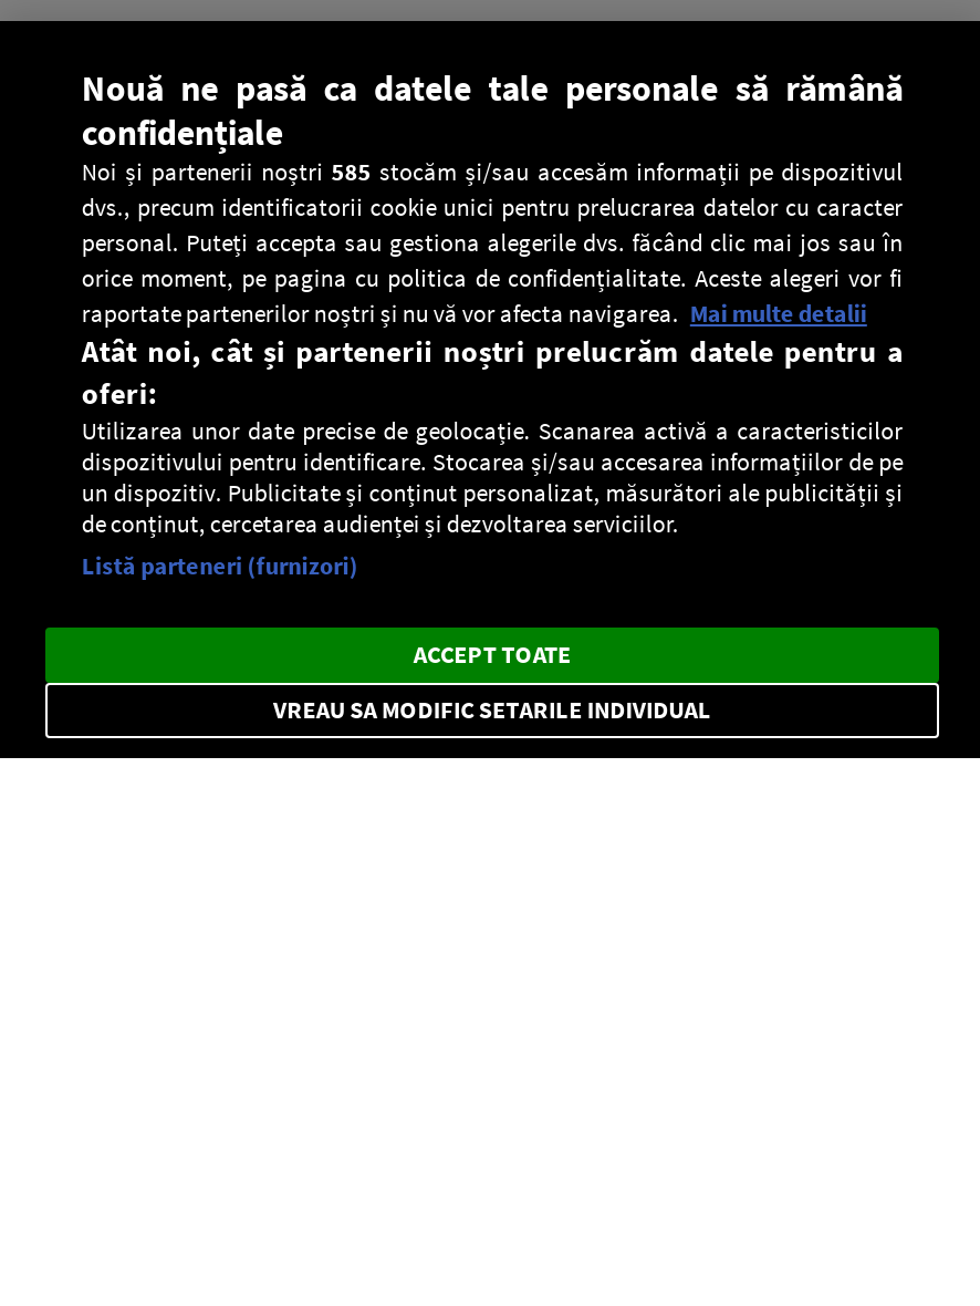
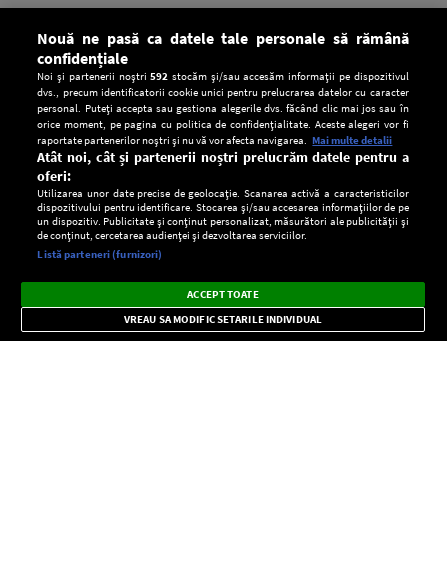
[82,156,903,187] Noi și partenerii noștri 585 stocăm și/sau accesăm informații pe dispozitivul -> [37,69,409,83] Noi și partenerii noștri 592 stocăm și/sau accesăm informații pe dispozitivul

